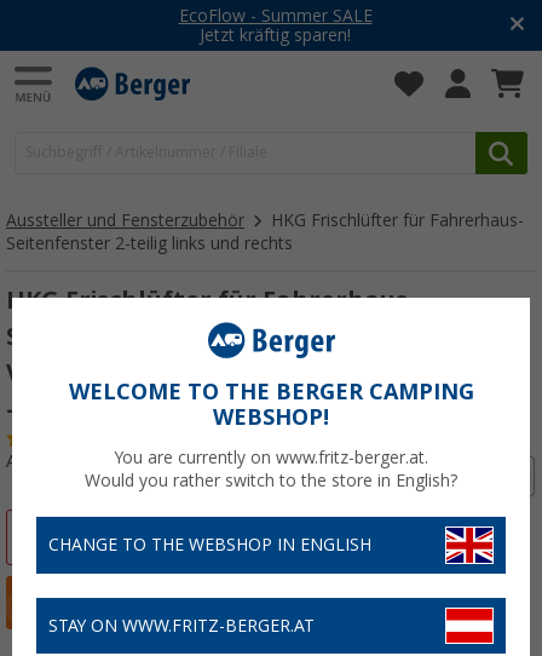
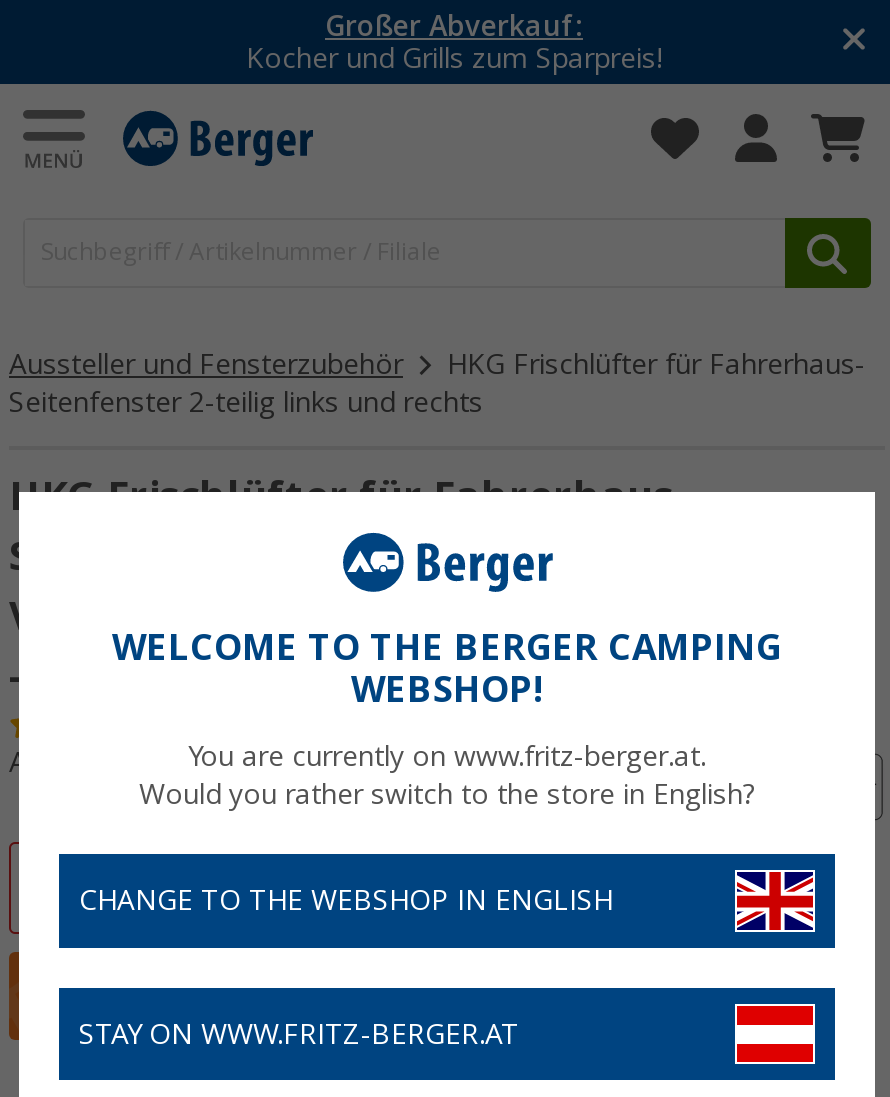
[178,6,372,45] EcoFlow - Summer SALE | Jetzt kräftig sparen! -> [246,10,662,74] Großer Abverkauf: | Kocher und Grills zum Sparpreis!

